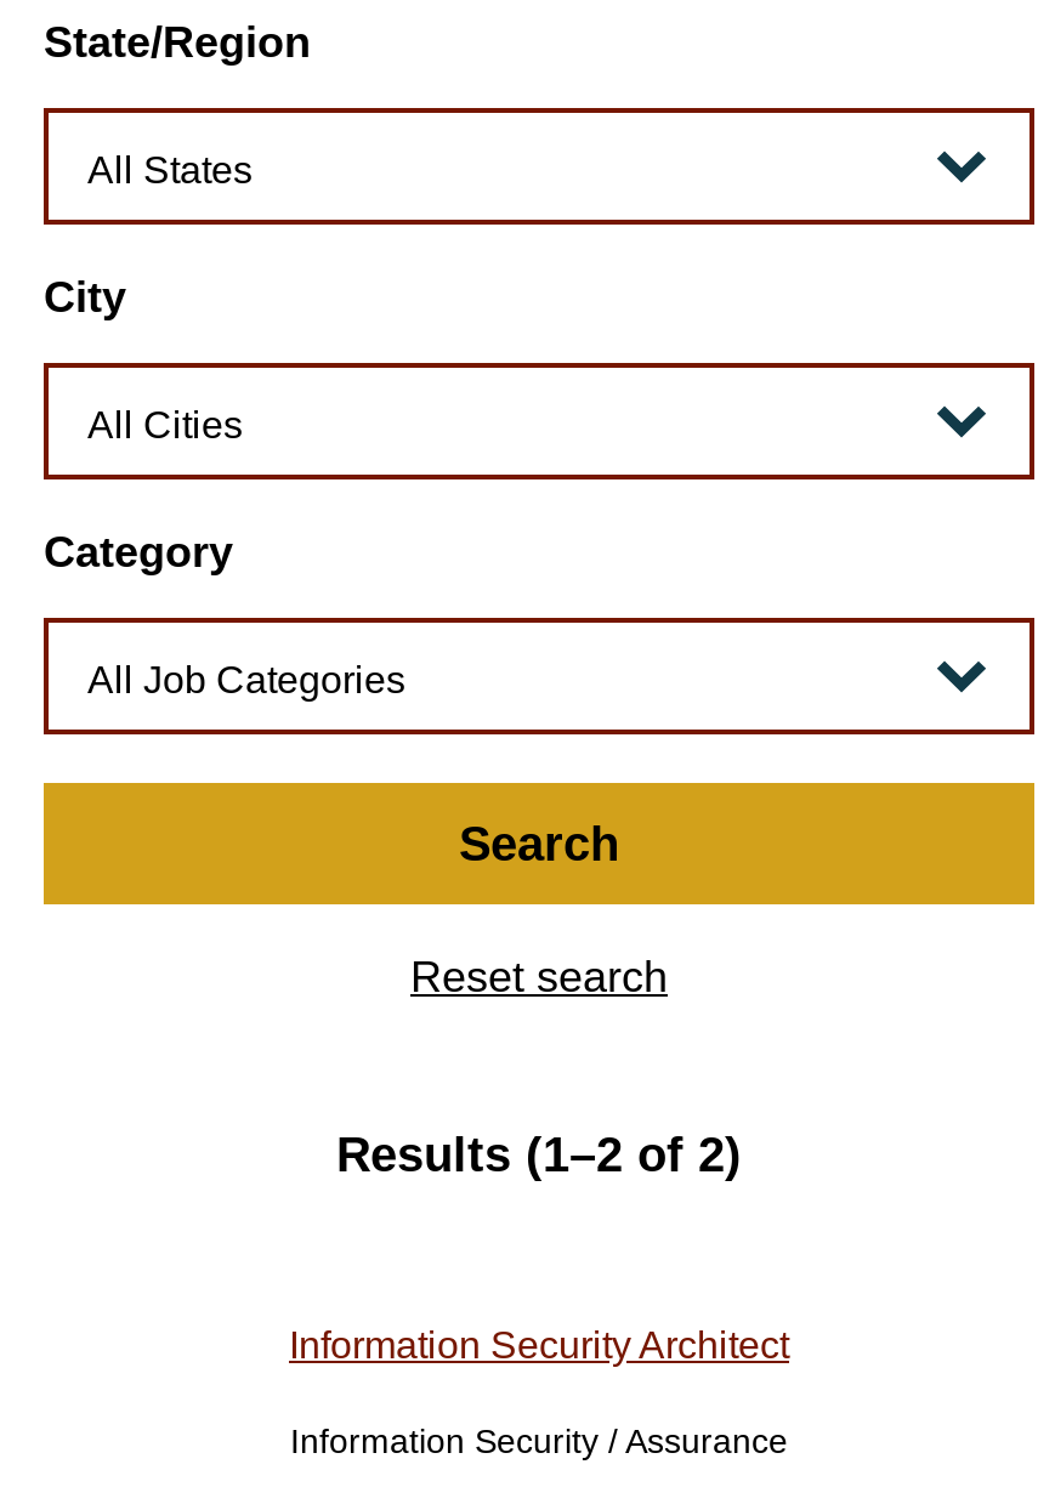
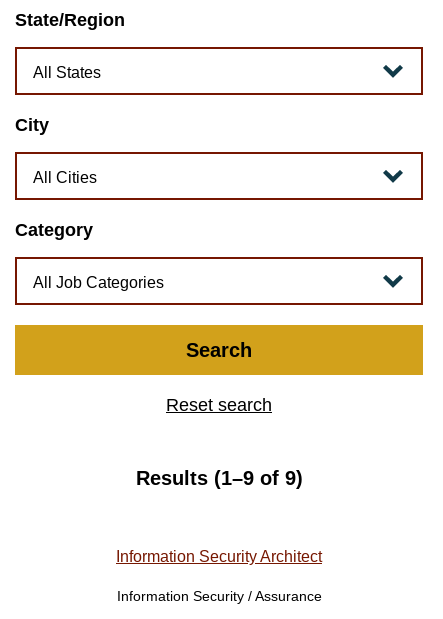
[336,1126,742,1180] Results (1–2 of 2) -> [135,466,302,488] Results (1–9 of 9)

